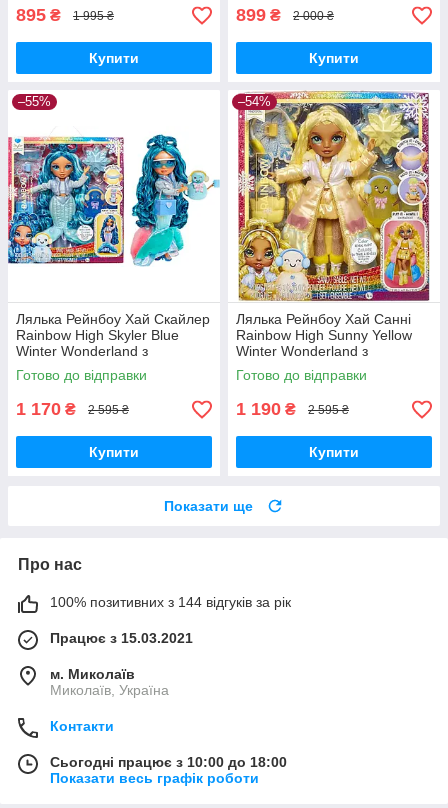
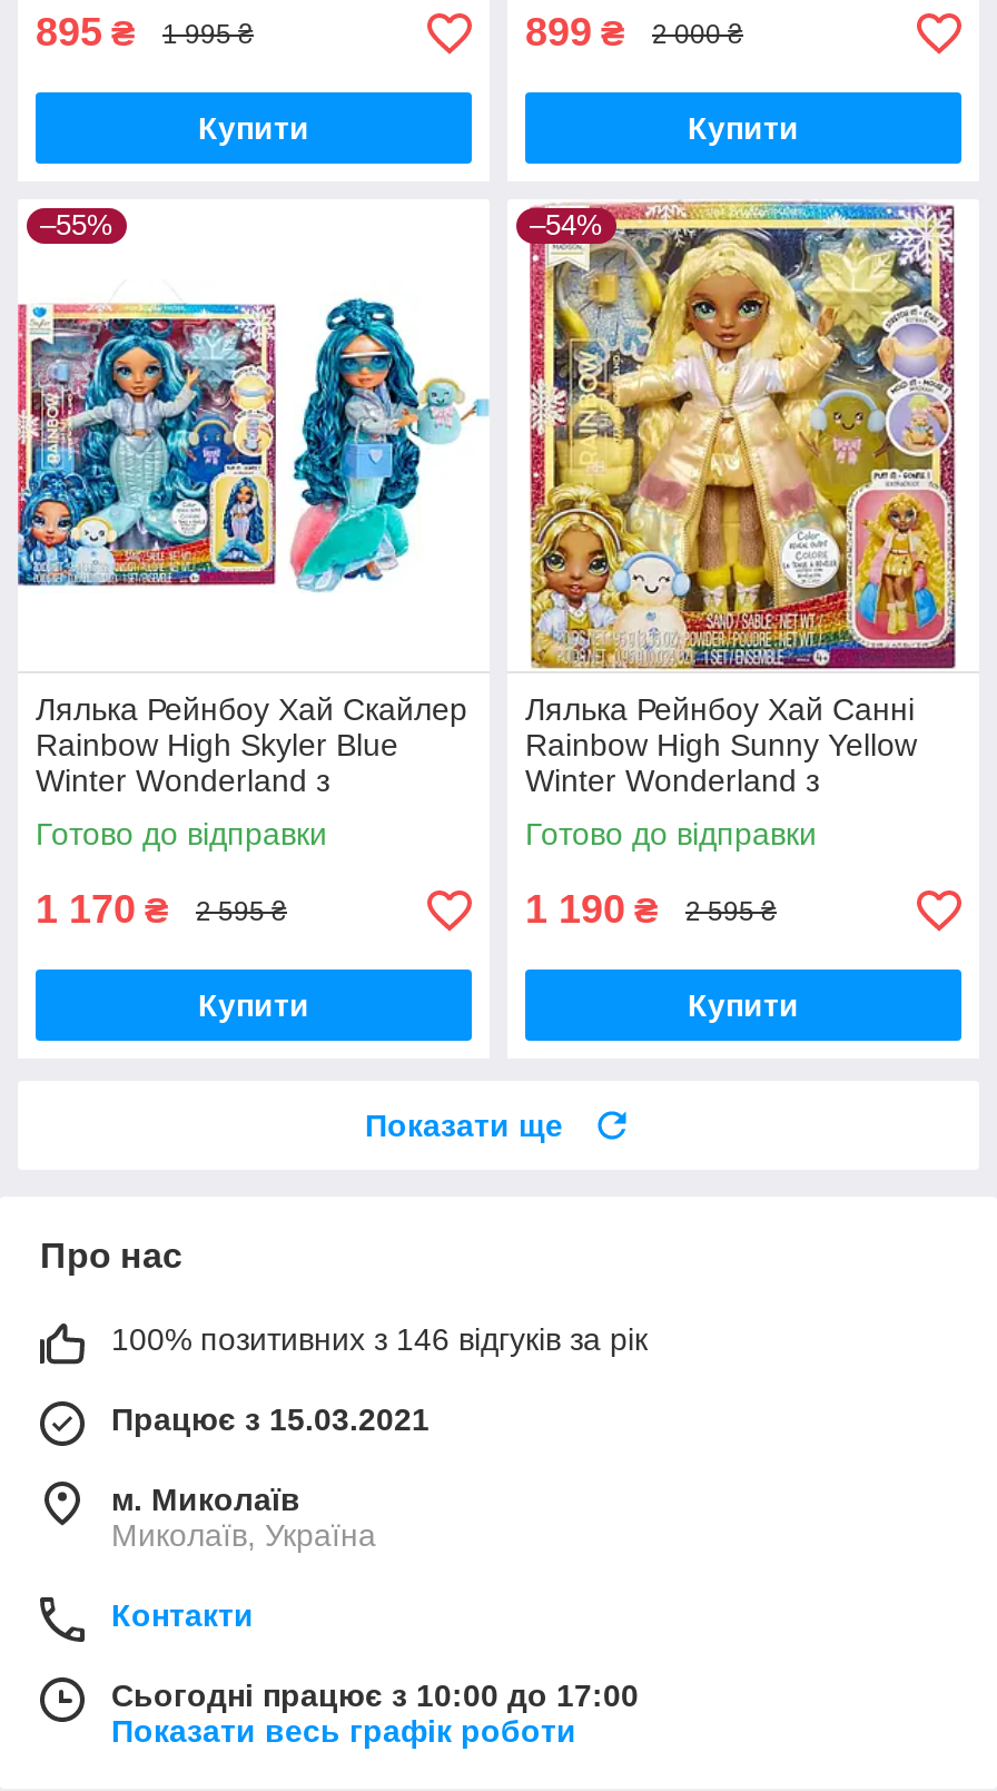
[50,594,291,610] 100% позитивних з 144 відгуків за рік -> [111,1322,648,1358] 100% позитивних з 146 відгуків за рік
[50,754,287,770] Сьогодні працює з 10:00 до 18:00 -> [111,1678,639,1714] Сьогодні працює з 10:00 до 17:00

